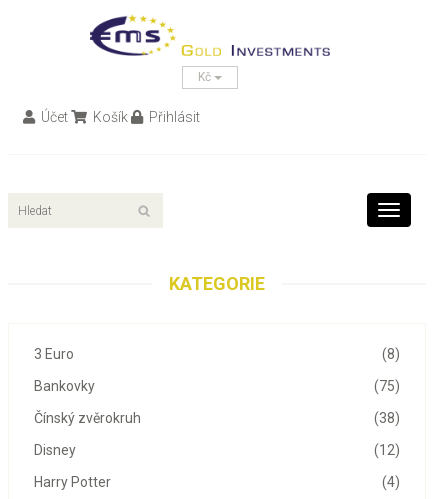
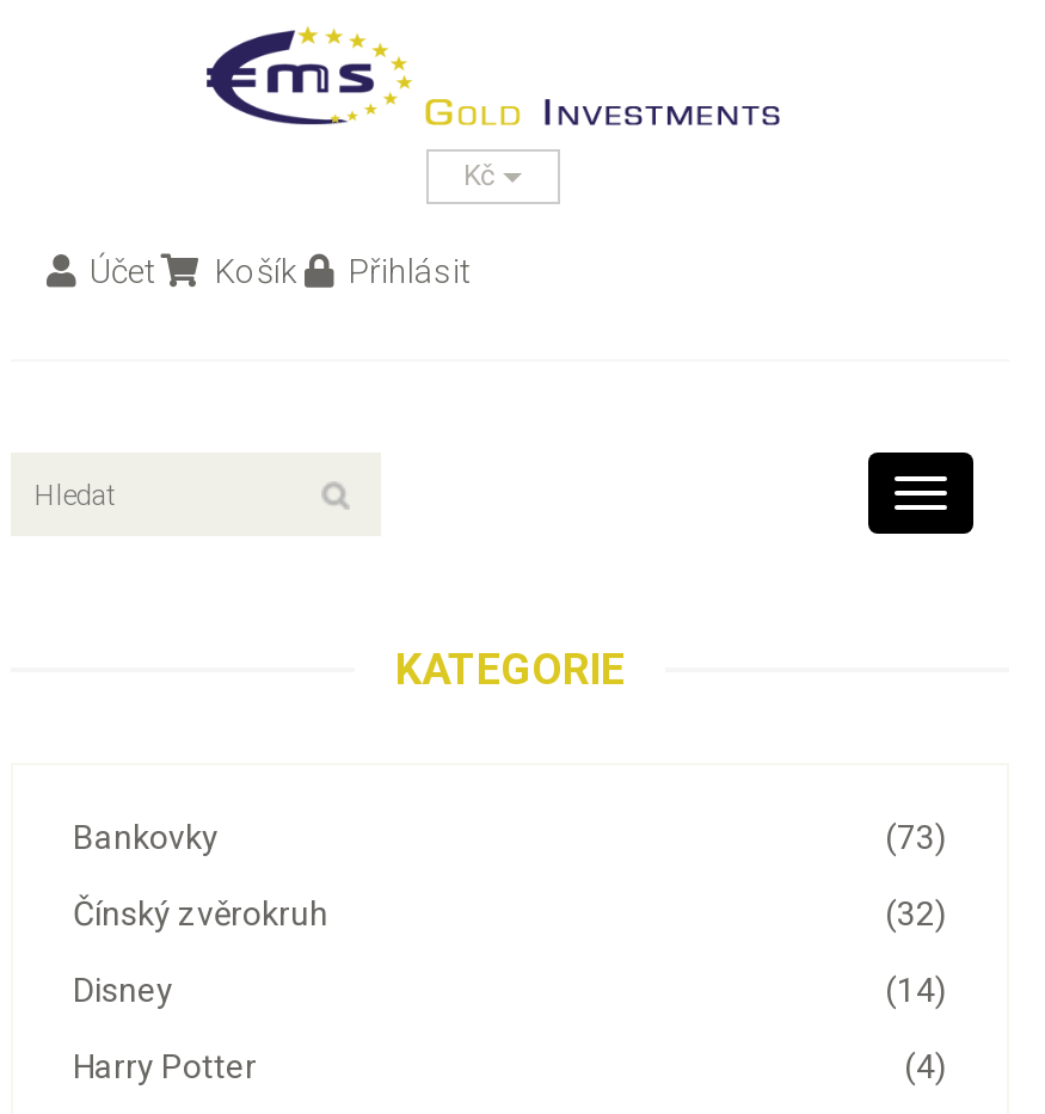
[34,346,400,394] (8) | 3 Euro | (75) -> [885,819,947,857] (73)
[374,410,400,426] (38) -> [885,895,947,933] (32)
[374,442,400,458] (12) -> [885,971,947,1010] (14)

